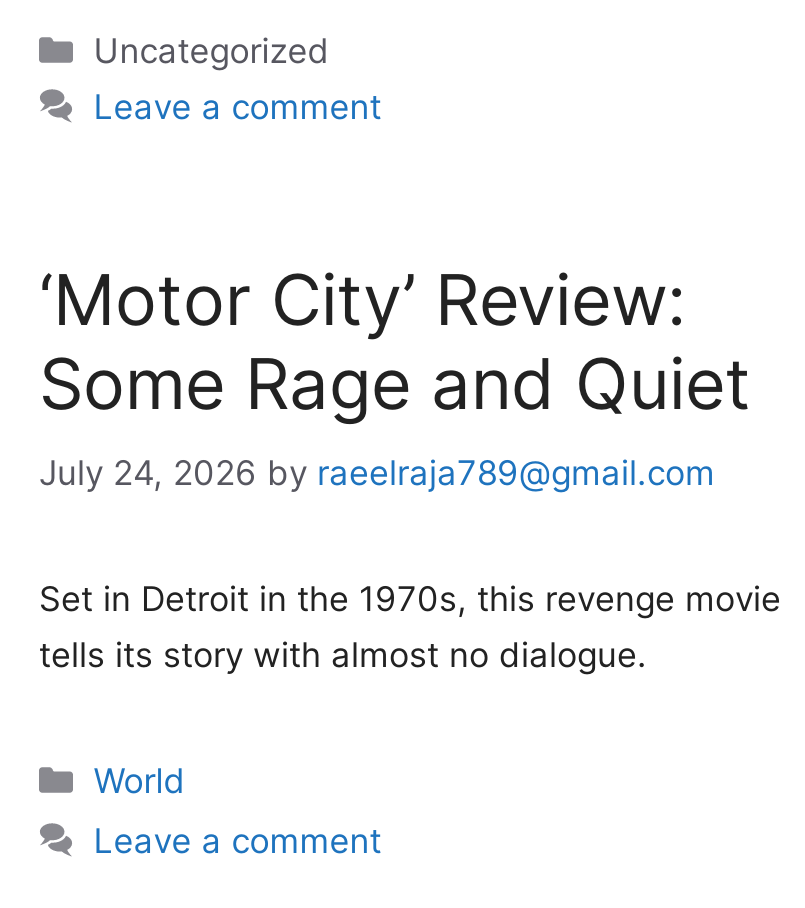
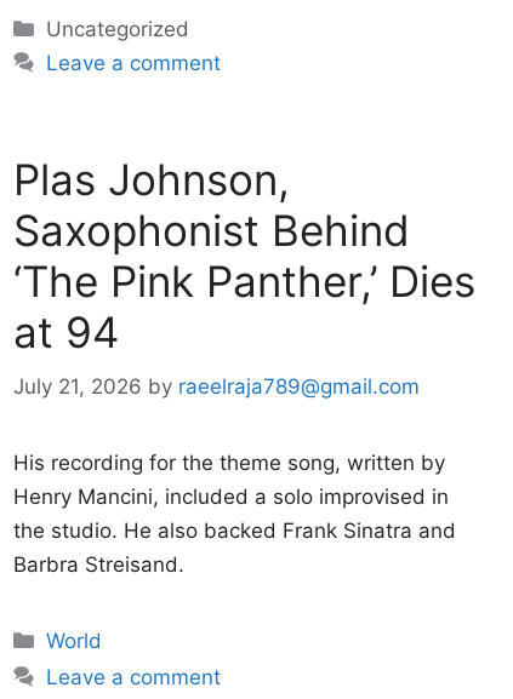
[39,257,751,492] ‘Motor City’ Review: | Some Rage and Quiet | July 24, 2026 by raeelraja789@gmail.com -> [13,154,475,398] Plas Johnson, | Saxophonist Behind | ‘The Pink Panther,’ Dies | at 94 | July 21, 2026 by raeelraja789@gmail.com
[39,578,781,674] Set in Detroit in the 1970s, this revenge movie | tells its story with almost no dialogue. -> [13,450,456,576] His recording for the theme song, written by | Henry Mancini, included a solo improvised in | the studio. He also backed Frank Sinatra and | Barbra Streisand.

